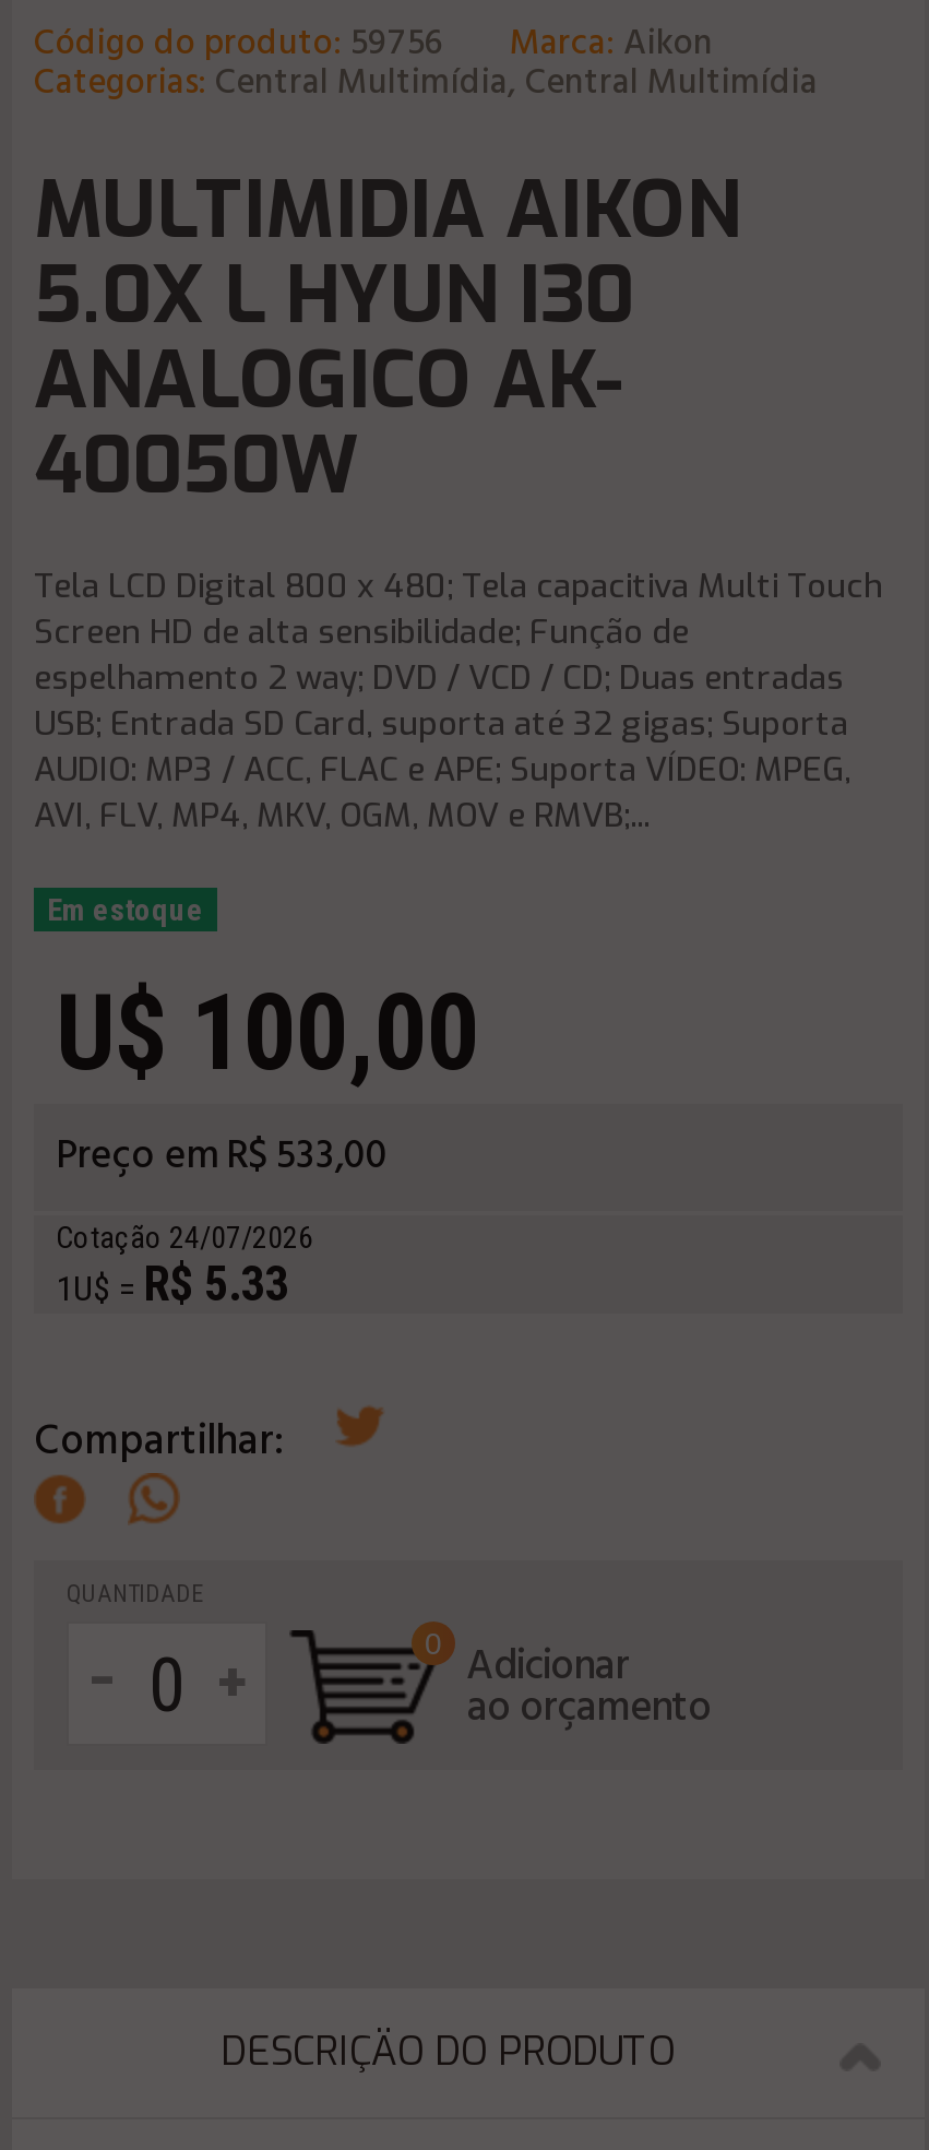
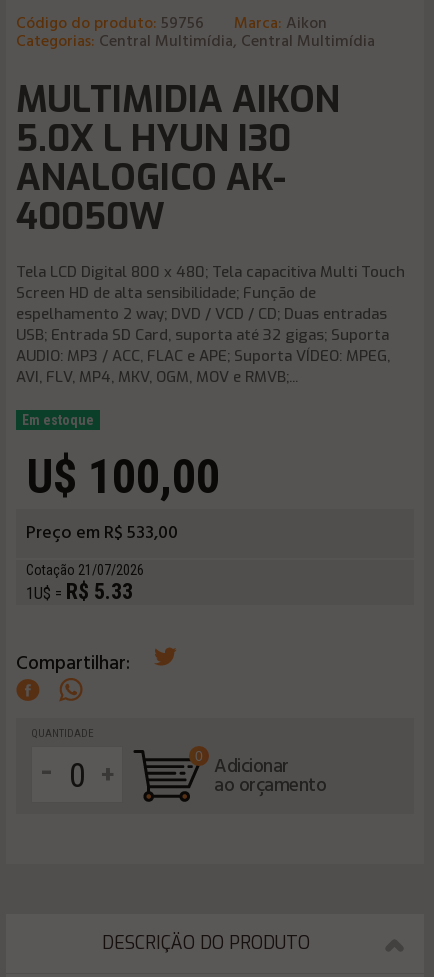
[56,1220,313,1255] Cotação 24/07/2026 -> [26,562,144,578] Cotação 21/07/2026

